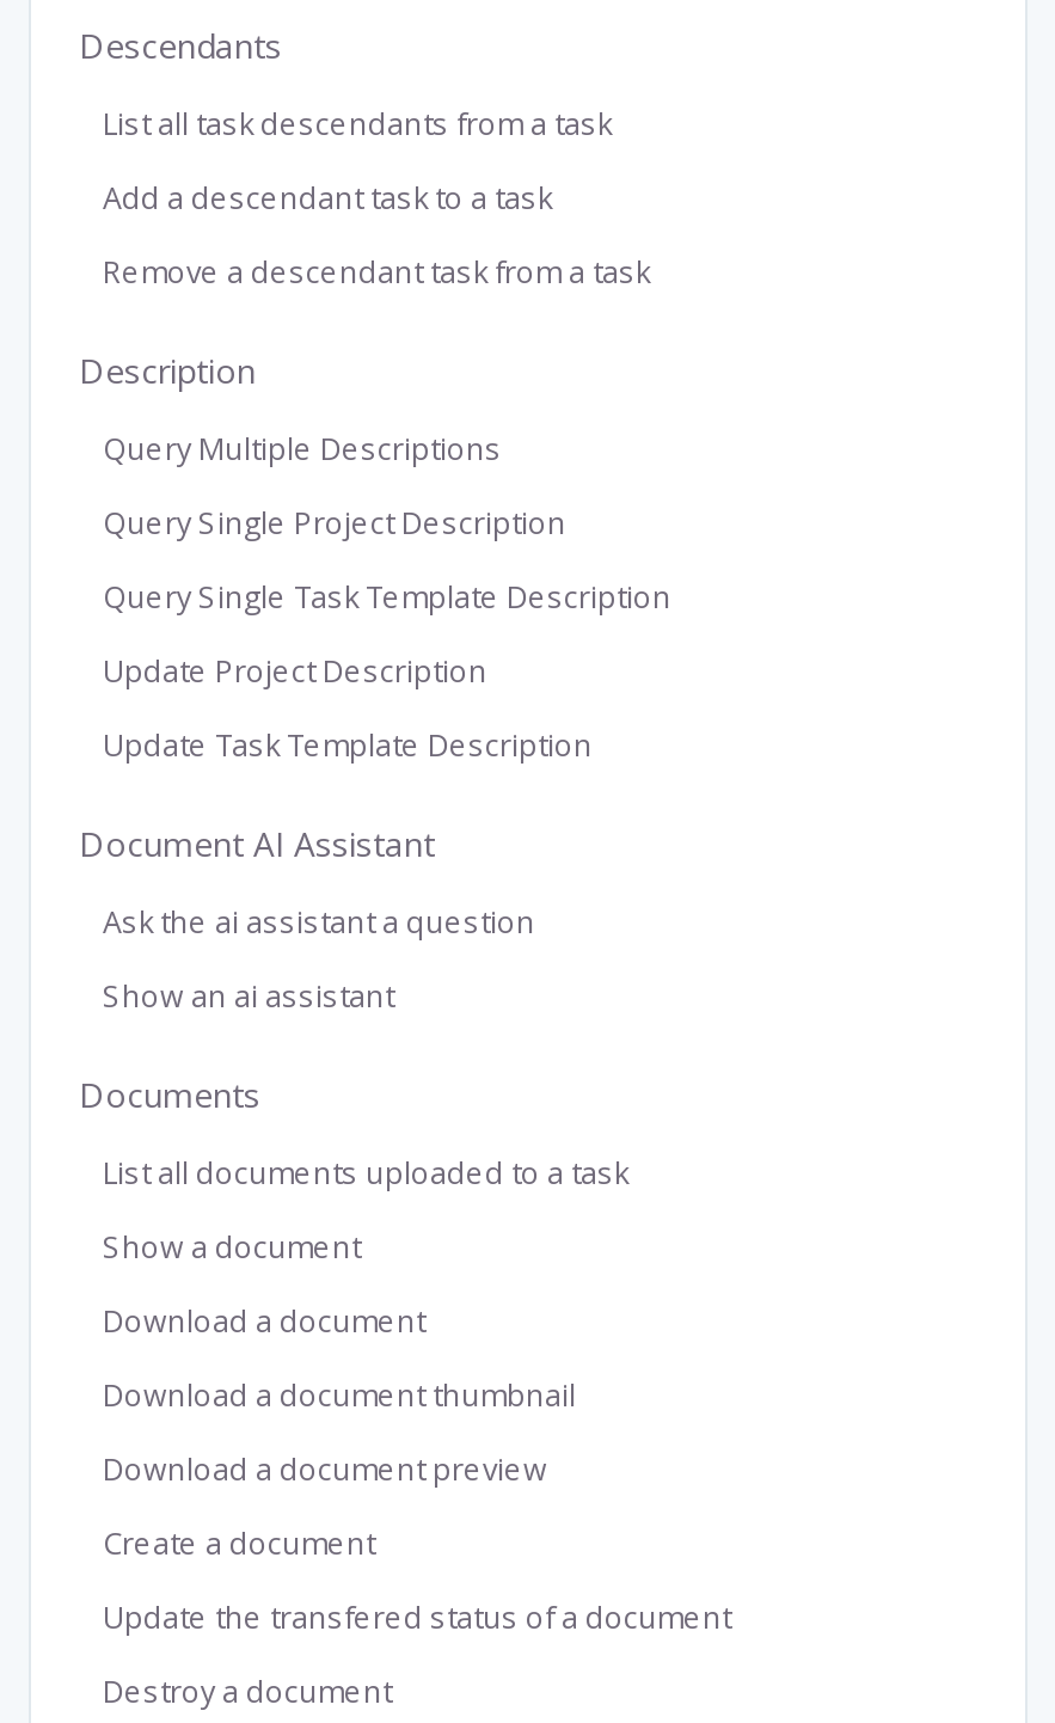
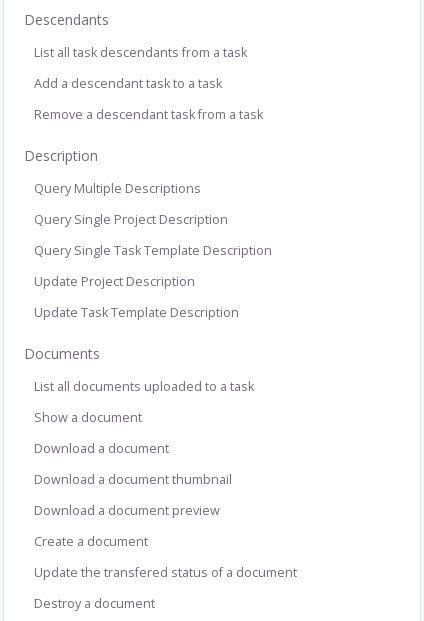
[79,821,535,1017] Document AI Assistant | Ask the ai assistant a question | Show an ai assistant -> none

